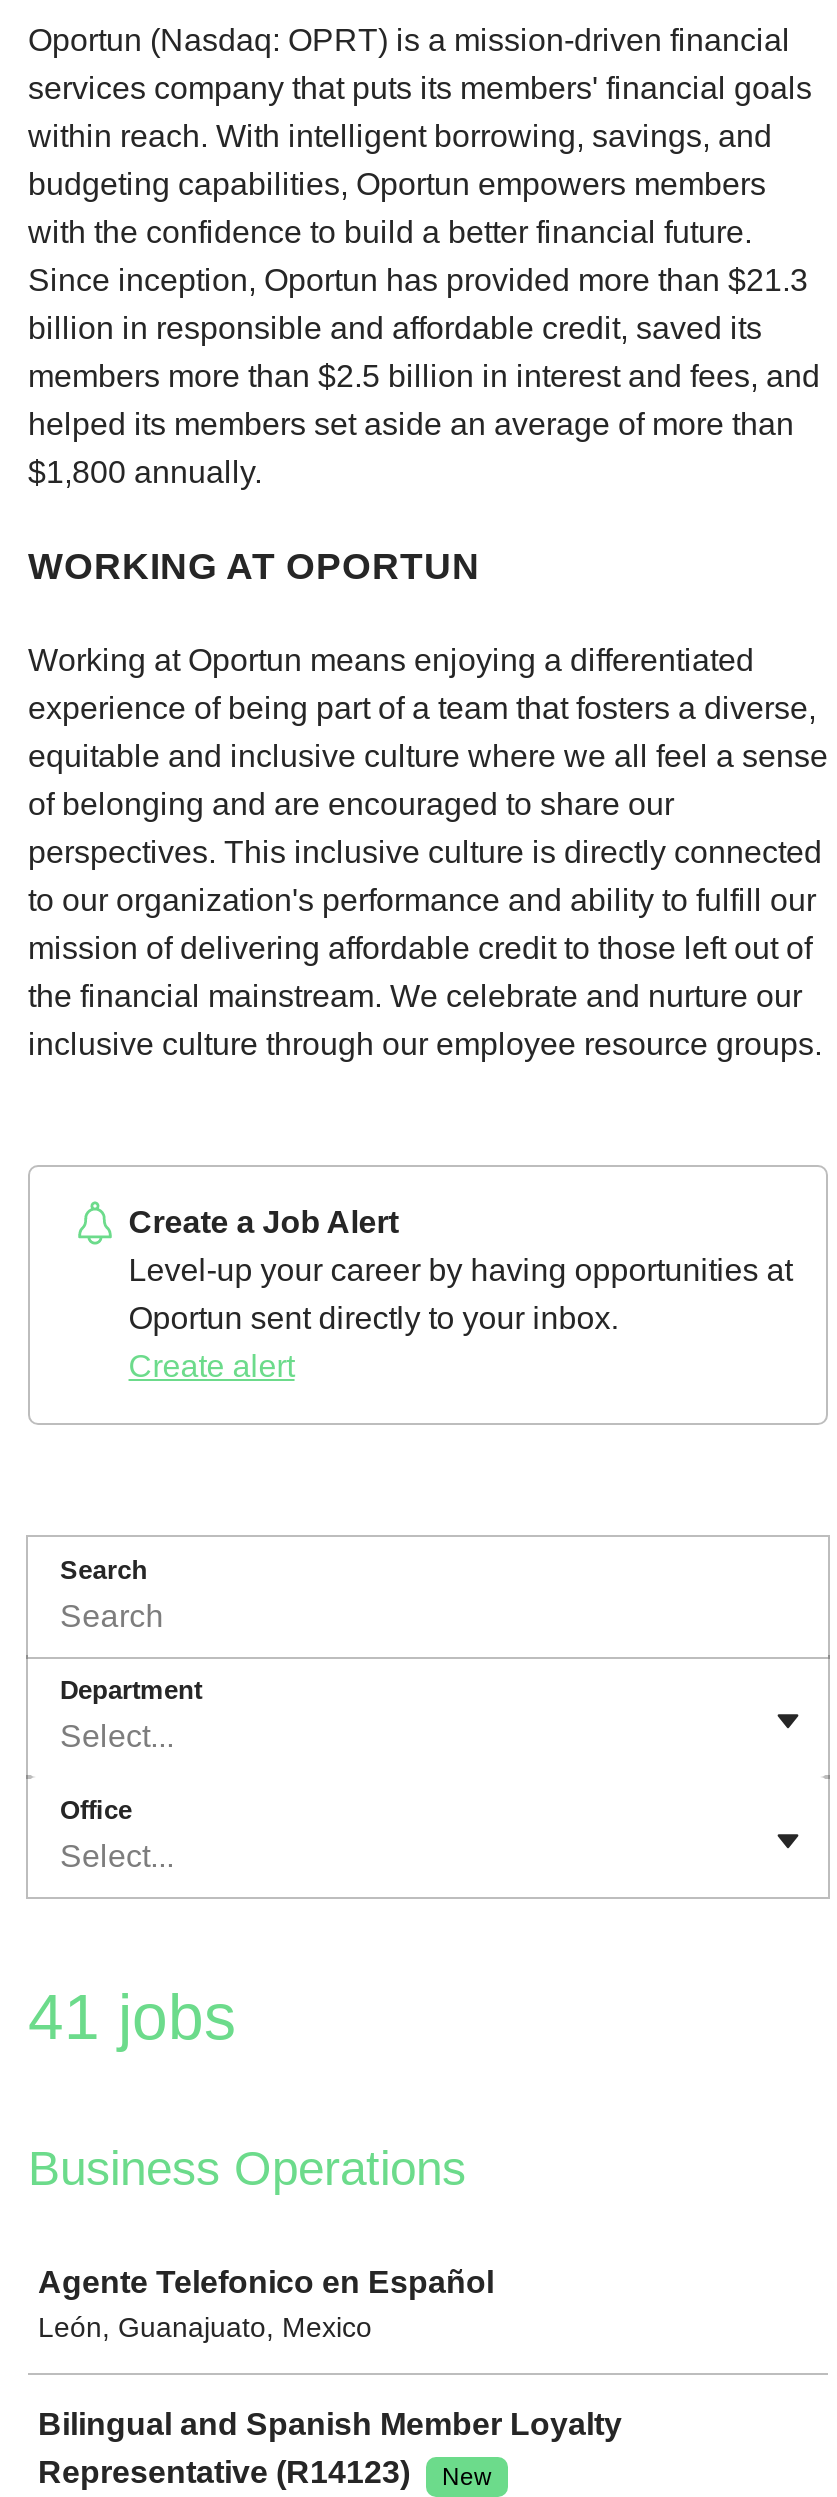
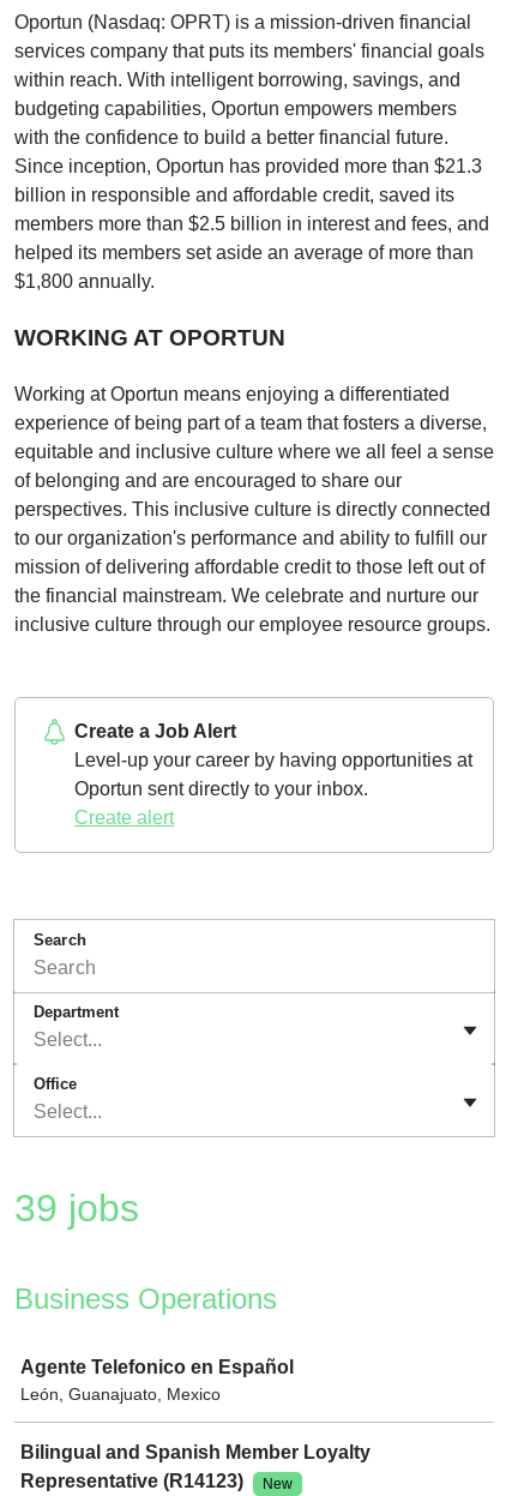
[28,1981,236,2053] 41 jobs -> [14,1186,139,1230] 39 jobs

